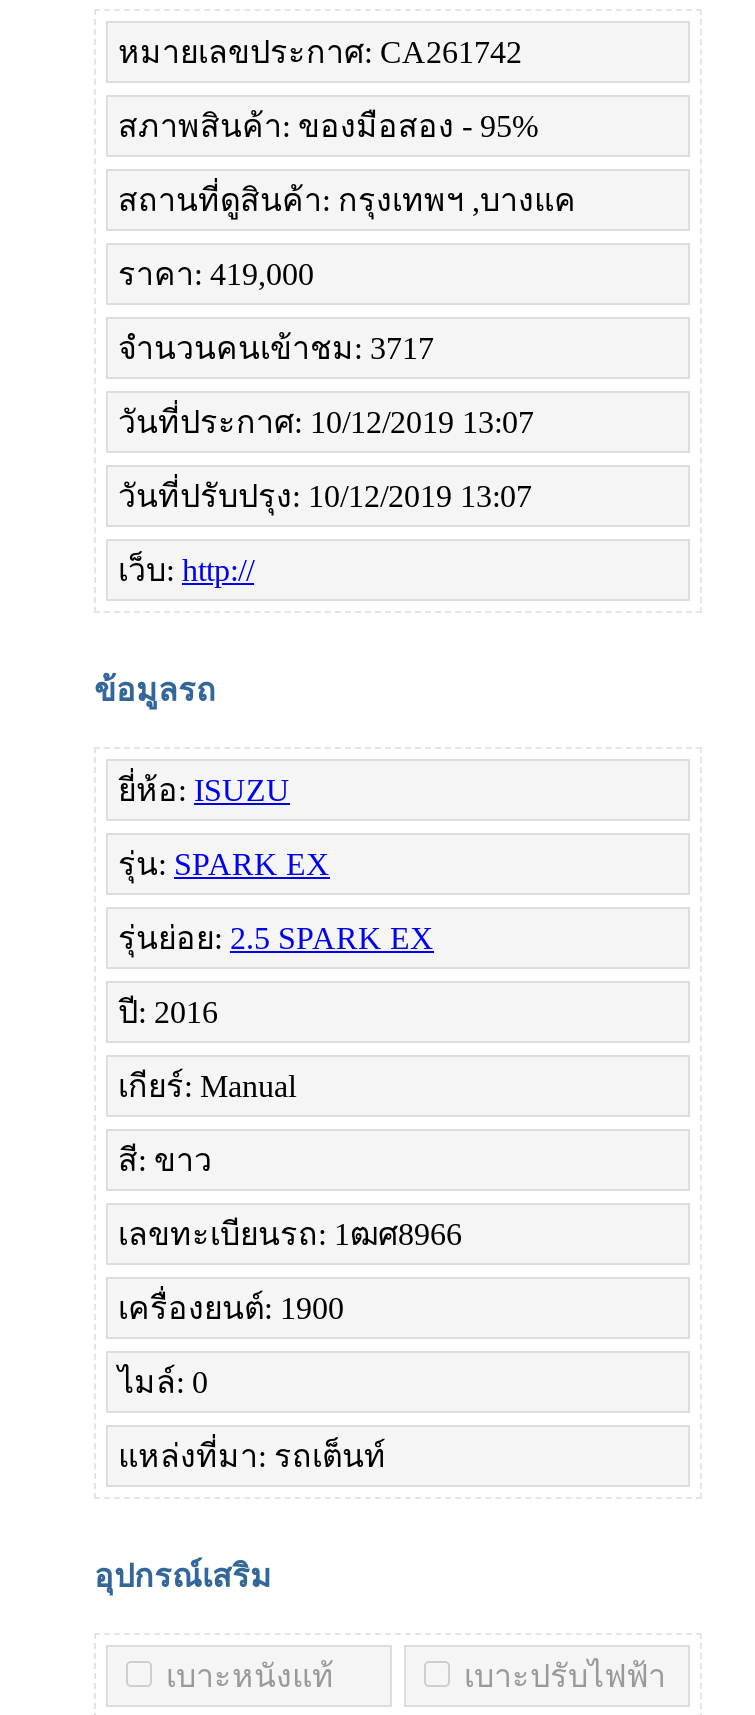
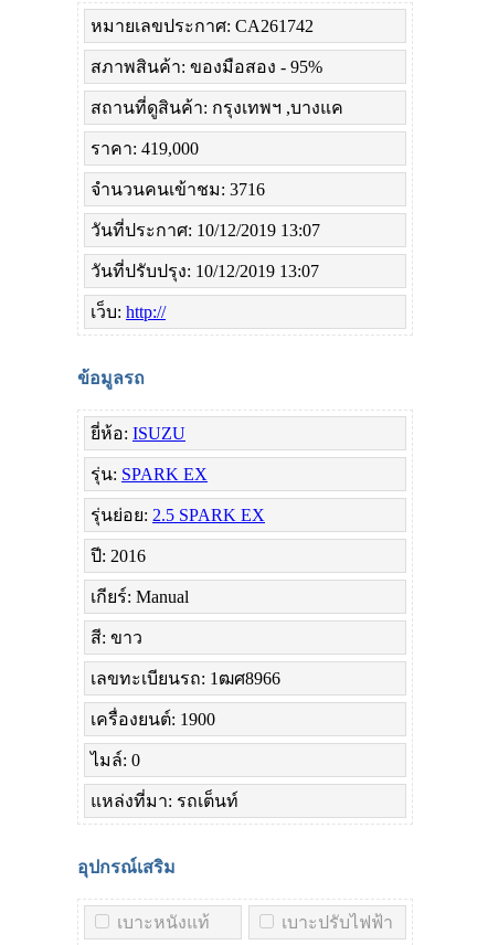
[118,332,434,366] จำนวนคนเข้าชม: 3717 -> [91,180,265,199] จำนวนคนเข้าชม: 3716

